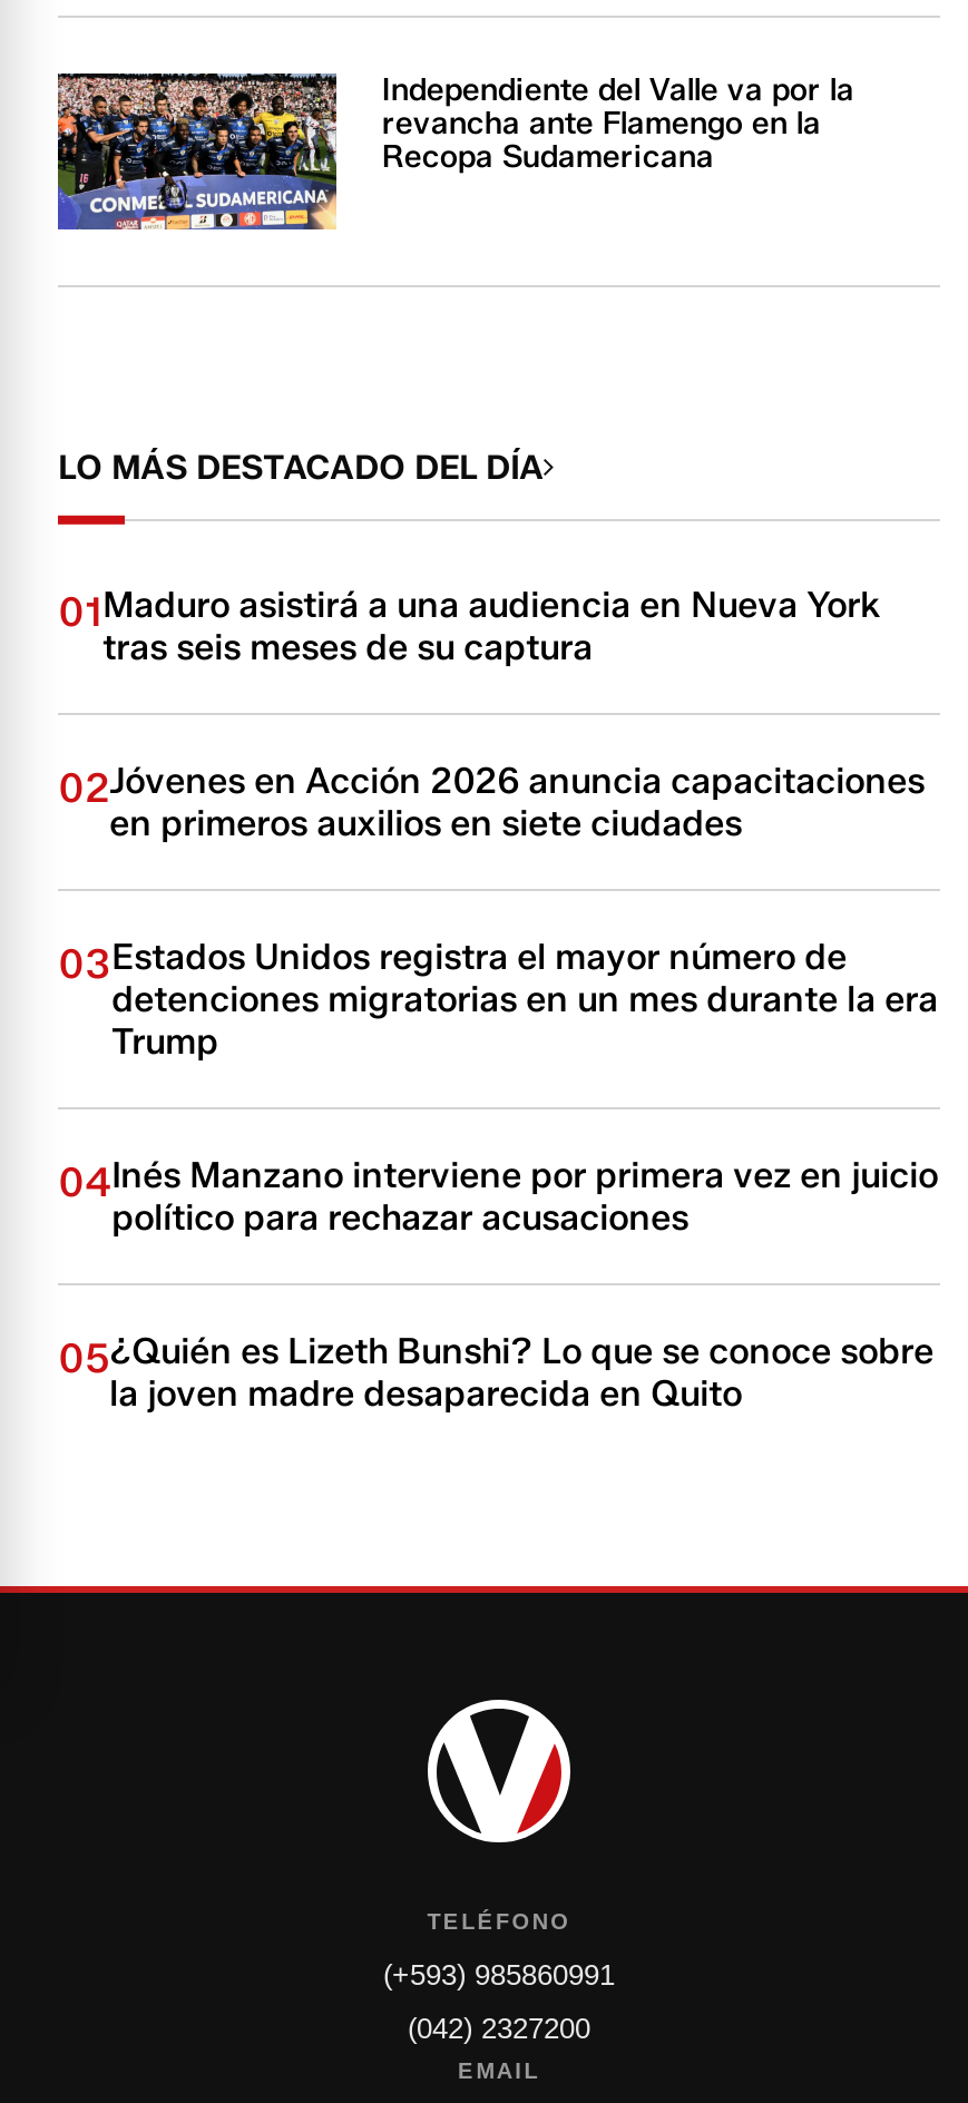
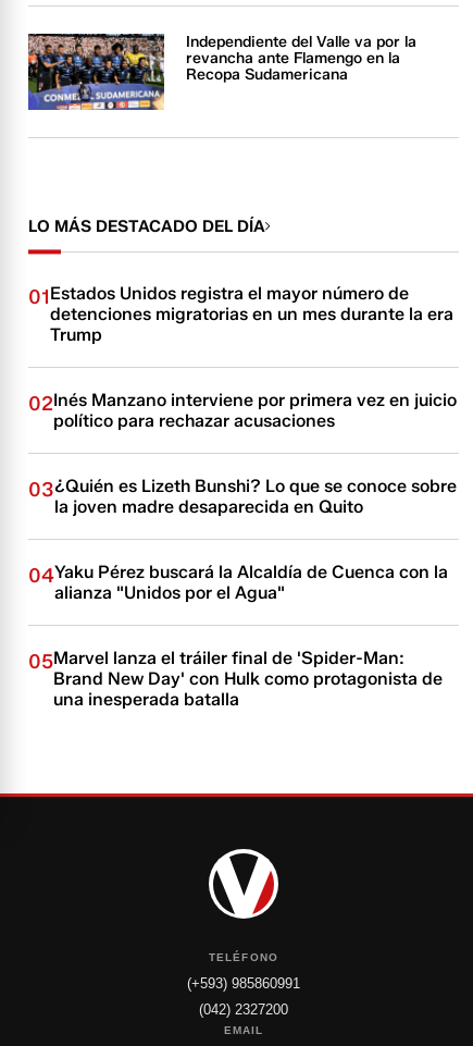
[58,585,925,990] 01Maduro asistirá a una audiencia en Nueva York | tras seis meses de su captura | 02Jóvenes en Acción 2026 anuncia capacitaciones | en primeros auxilios en siete ciudades | 03Estados Unidos registra el mayor número de -> [28,284,409,310] 01Estados Unidos registra el mayor número de
moved [112,979,938,1064] -> [50,304,454,346]: detenciones migratorias en un mes durante la era | Trump
[58,1155,938,1209] 04Inés Manzano interviene por primera vez en juicio -> [28,390,457,416] 02Inés Manzano interviene por primera vez en juicio
moved [112,1197,689,1240] -> [53,411,335,432]: político para rechazar acusaciones
[58,1331,934,1385] 05¿Quién es Lizeth Bunshi? Lo que se conoce sobre -> [28,476,457,502] 03¿Quién es Lizeth Bunshi? Lo que se conoce sobre
moved [109,1373,742,1416] -> [54,497,363,518]: la joven madre desaparecida en Quito
none -> [28,562,448,710] 04Yaku Pérez buscará la Alcaldía de Cuenca con la | alianza "Unidos por el Agua" | 05Marvel lanza el tráiler final de 'Spider-Man: | Brand New Day' con Hulk como protagonista de | una inesperada batalla

